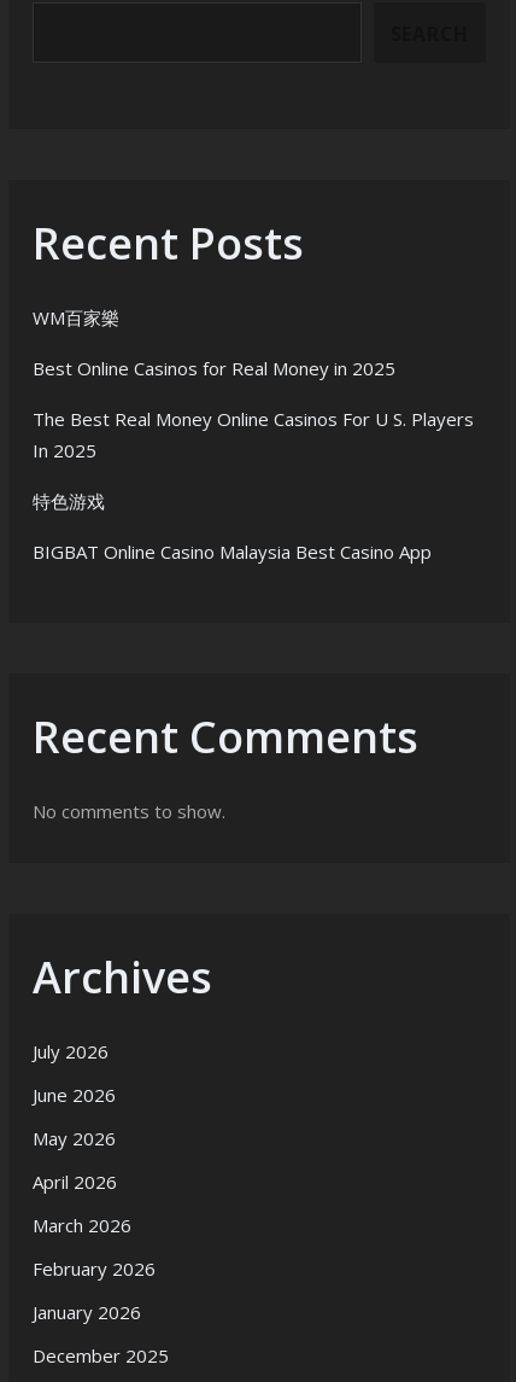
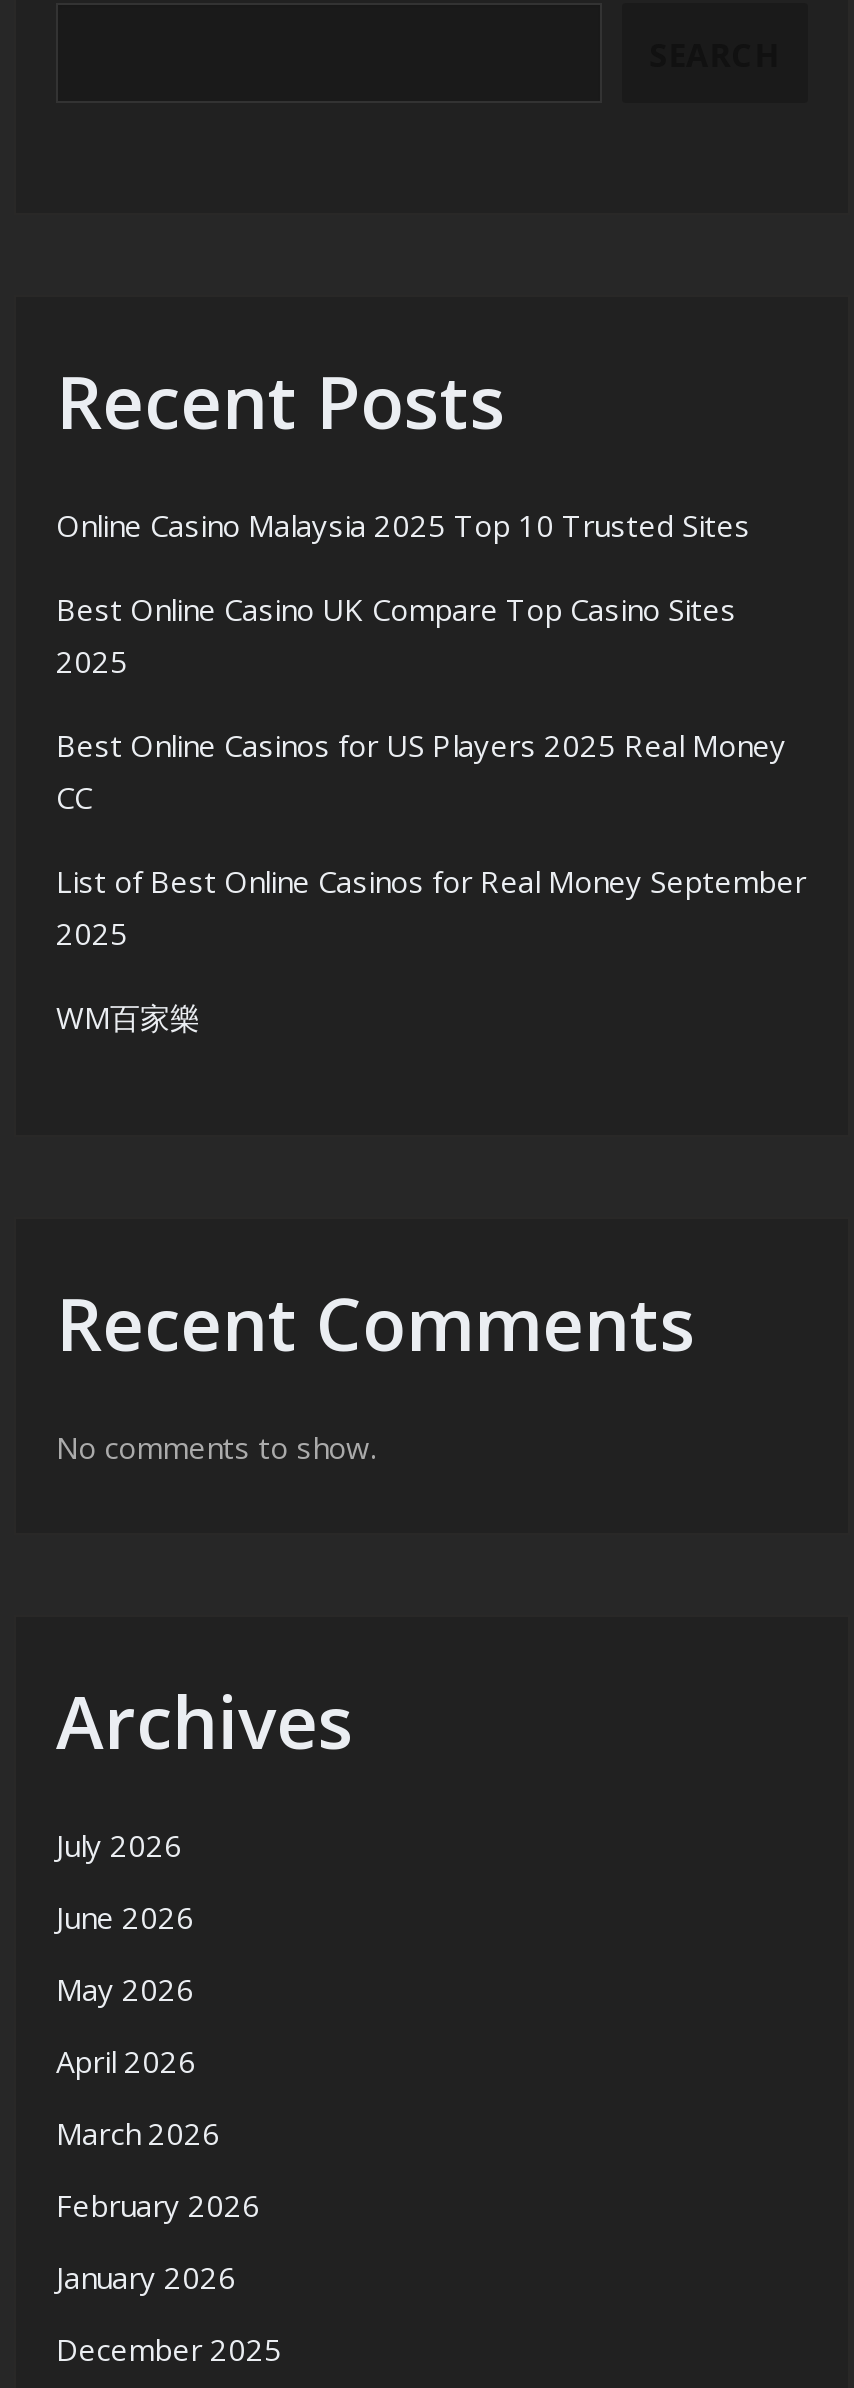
none -> [56,506,806,954] Online Casino Malaysia 2025 Top 10 Trusted Sites | Best Online Casino UK Compare Top Casino Sites | 2025 | Best Online Casinos for US Players 2025 Real Money | CC | List of Best Online Casinos for Real Money September | 2025
moved [33,306,119,330] -> [56,998,200,1038]: WM百家樂
[33,357,474,564] Best Online Casinos for Real Money in 2025 | The Best Real Money Online Casinos For U S. Players | In 2025 | 特色游戏 | BIGBAT Online Casino Malaysia Best Casino App -> none

